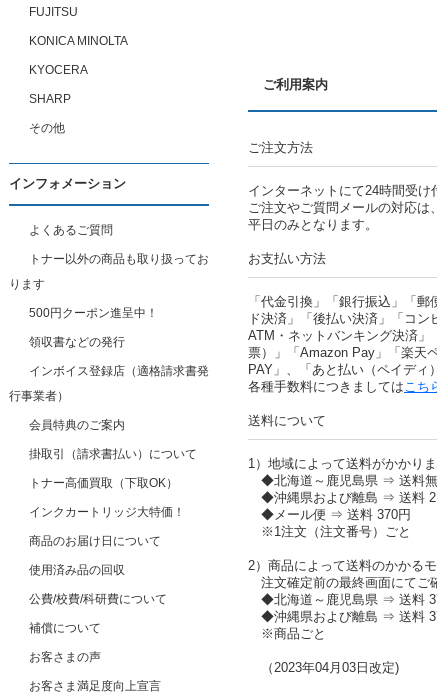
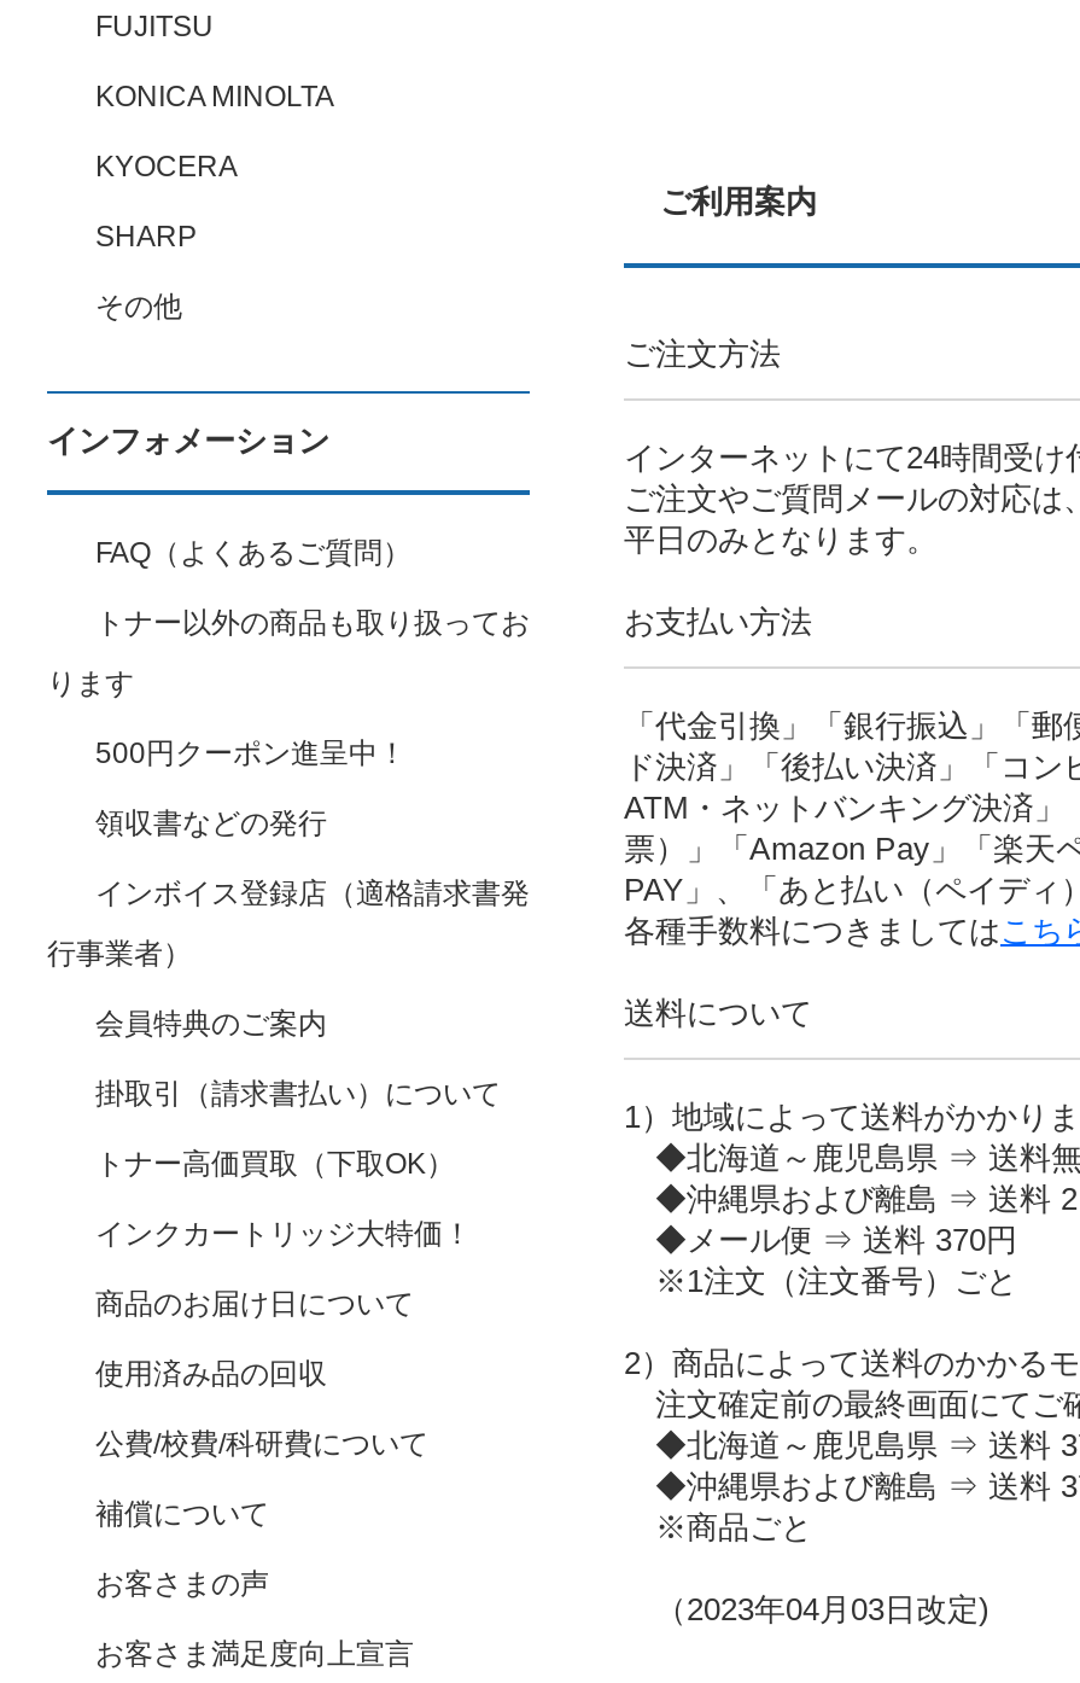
[29,223,113,237] よくあるご質問 -> [95,537,411,570] FAQ（よくあるご質問）

